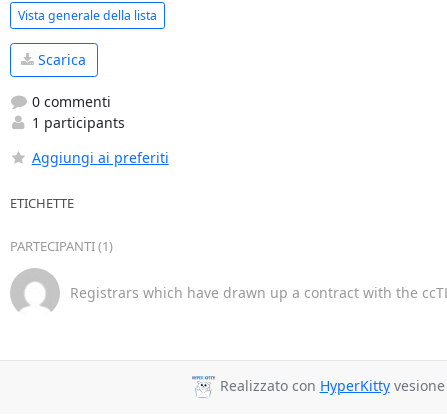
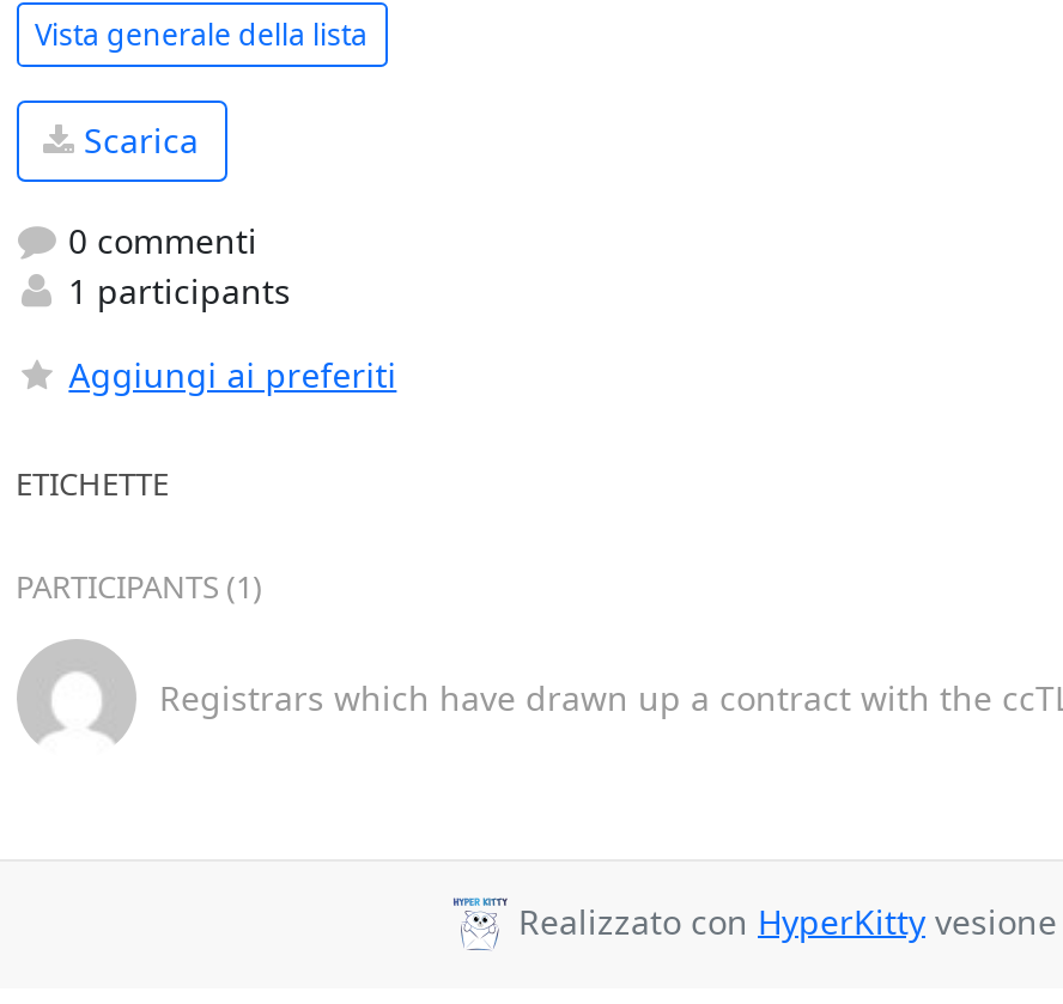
[9,236,112,254] PARTECIPANTI (1) -> [16,564,262,607] PARTICIPANTS (1)

